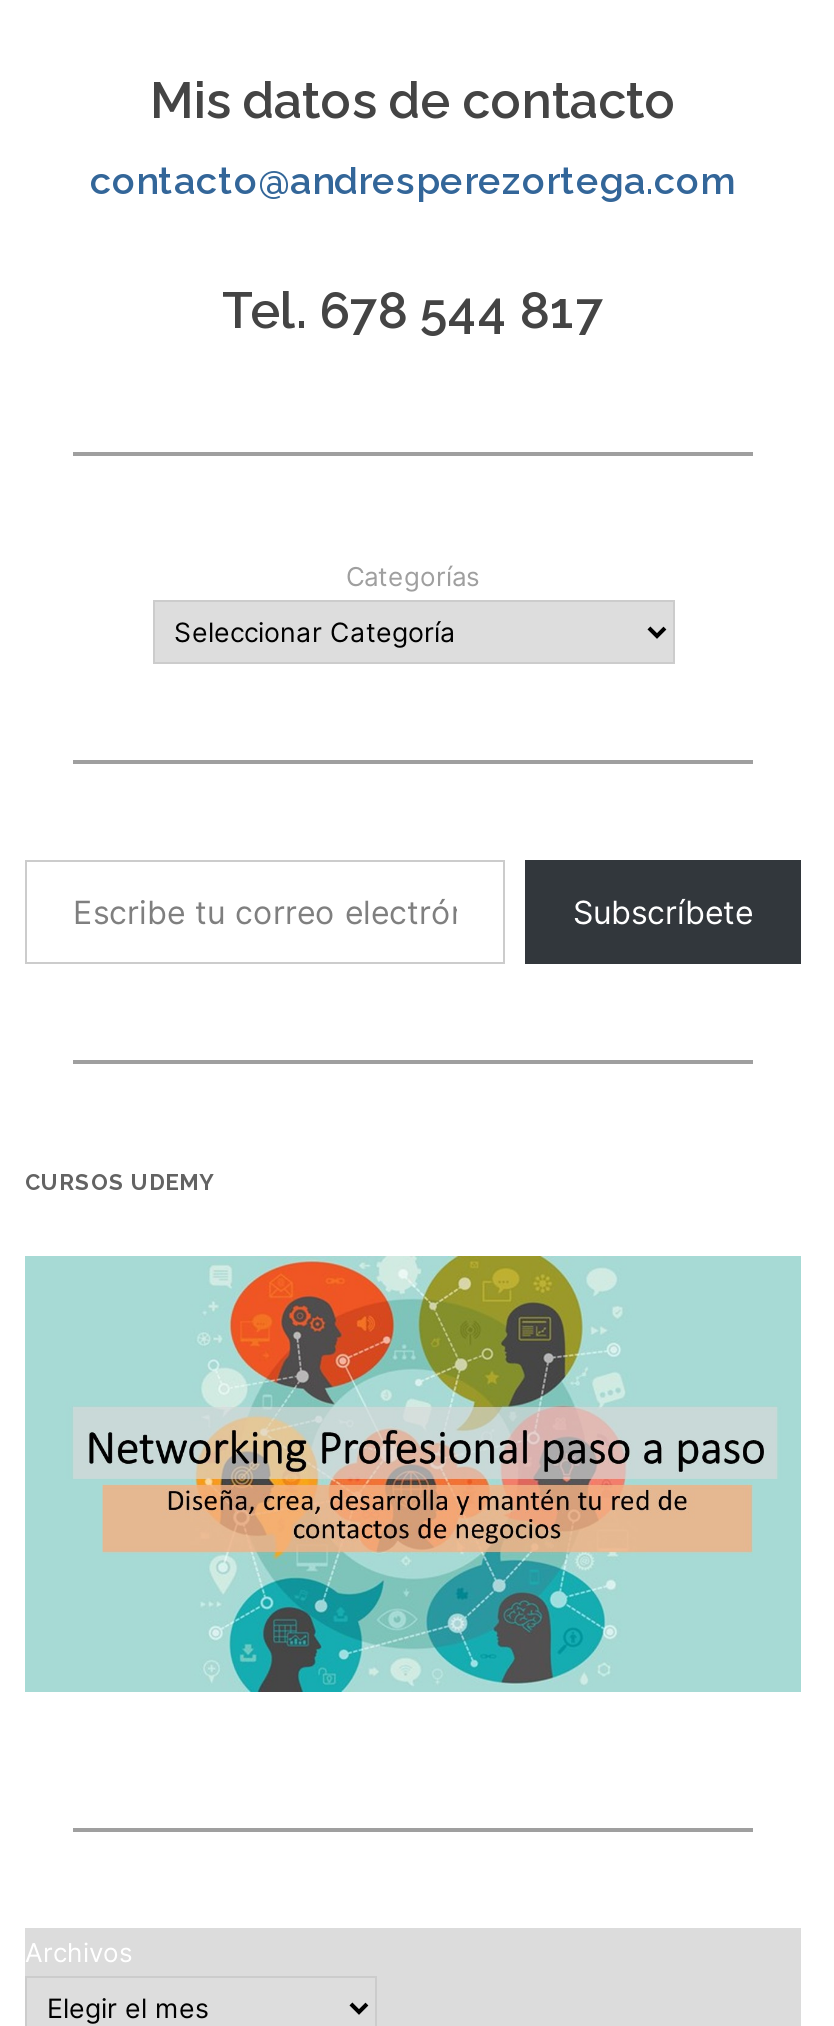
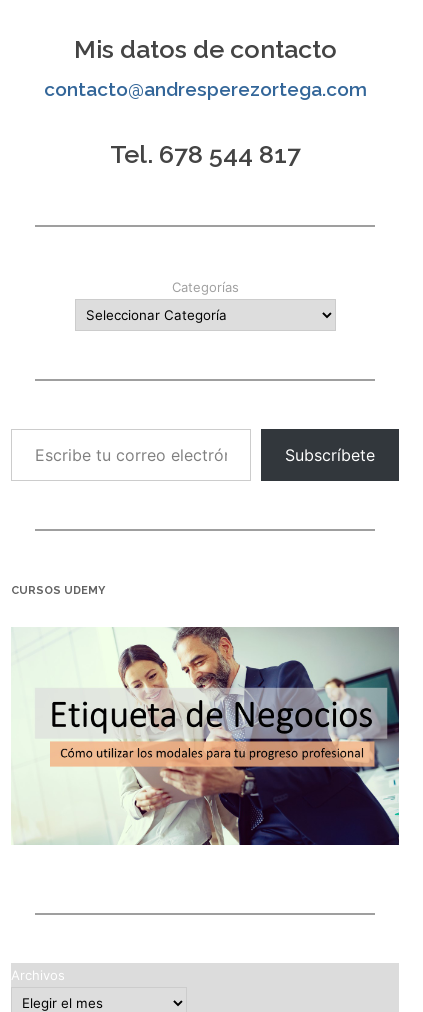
[25,1256,801,1694] [image] -> [12,626,400,846] [image]

